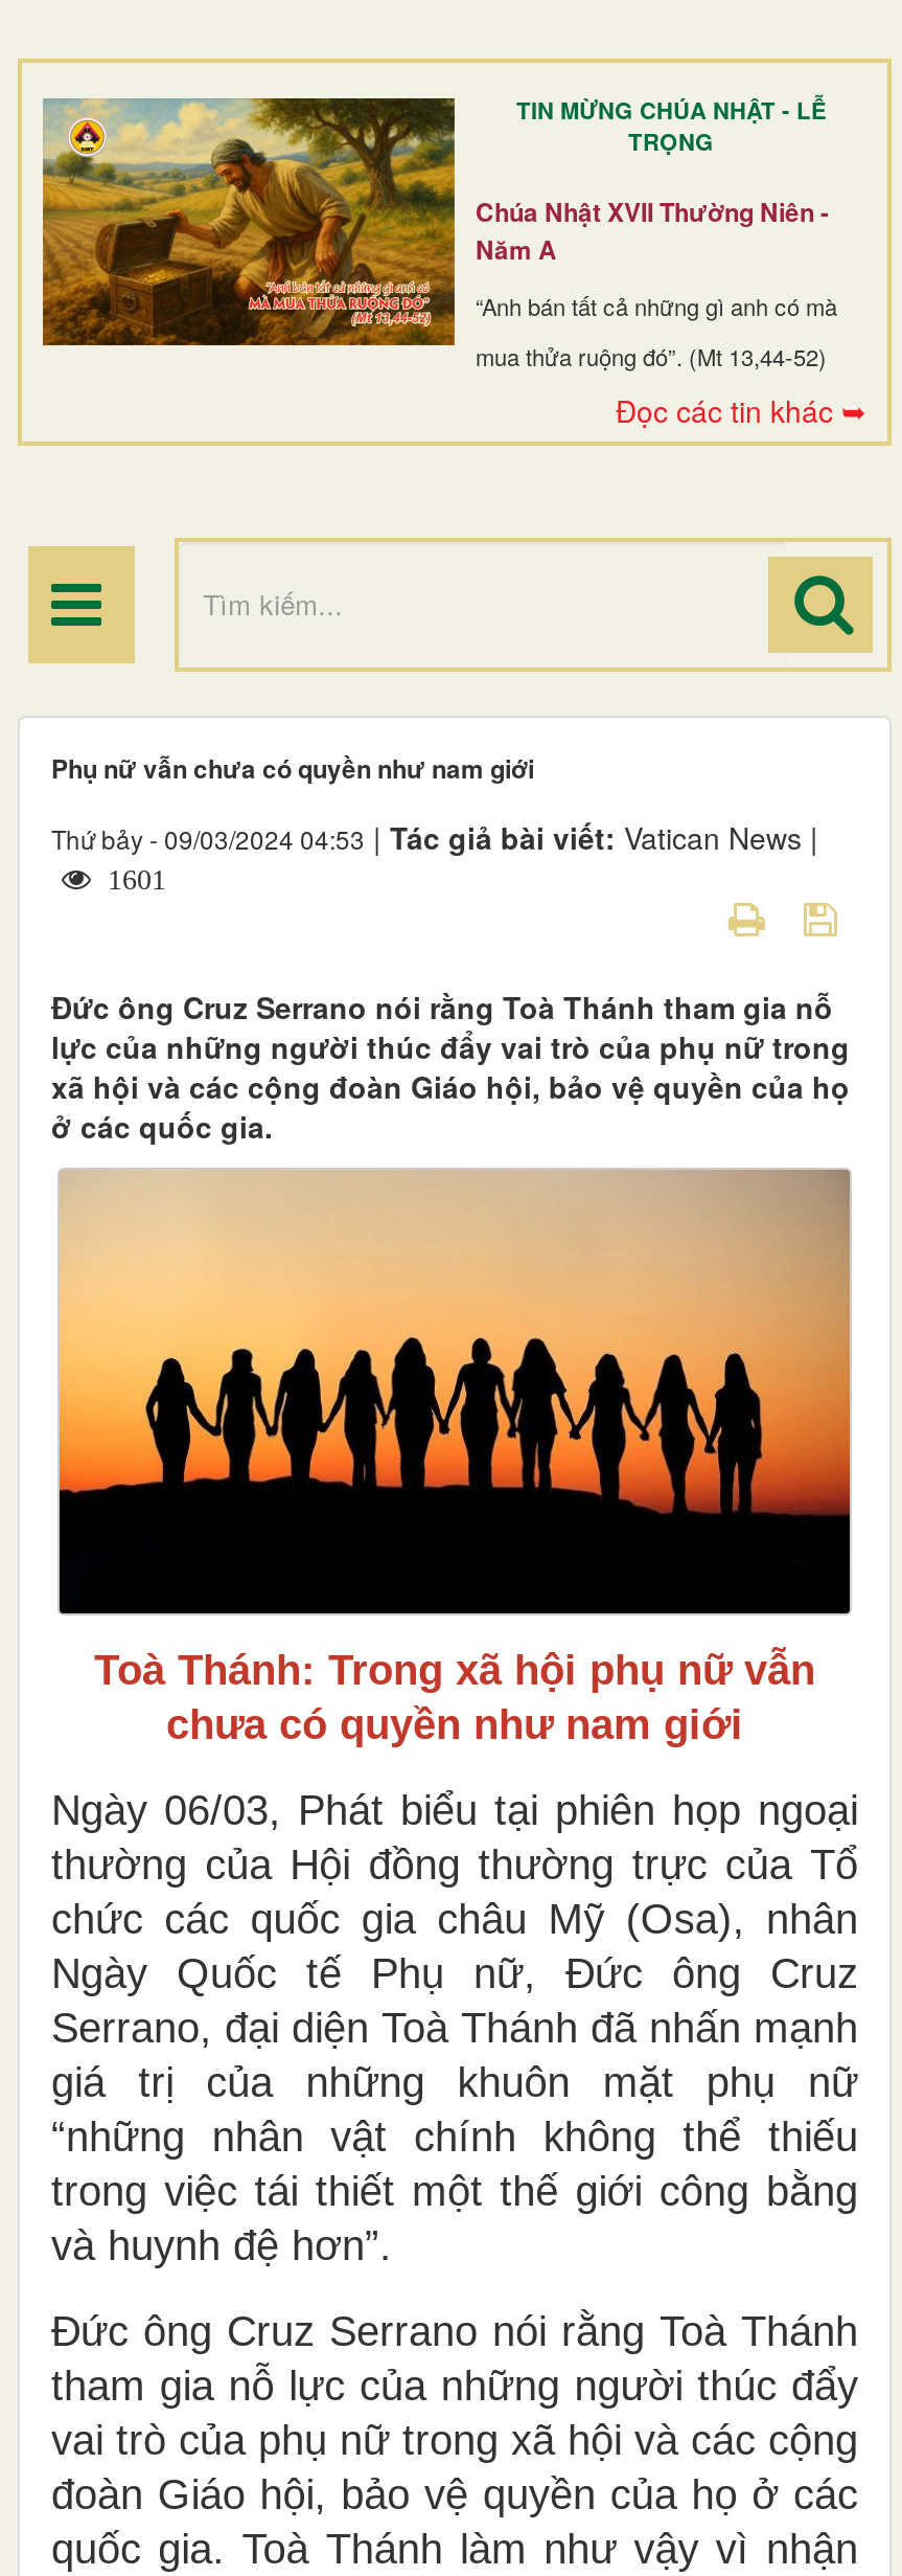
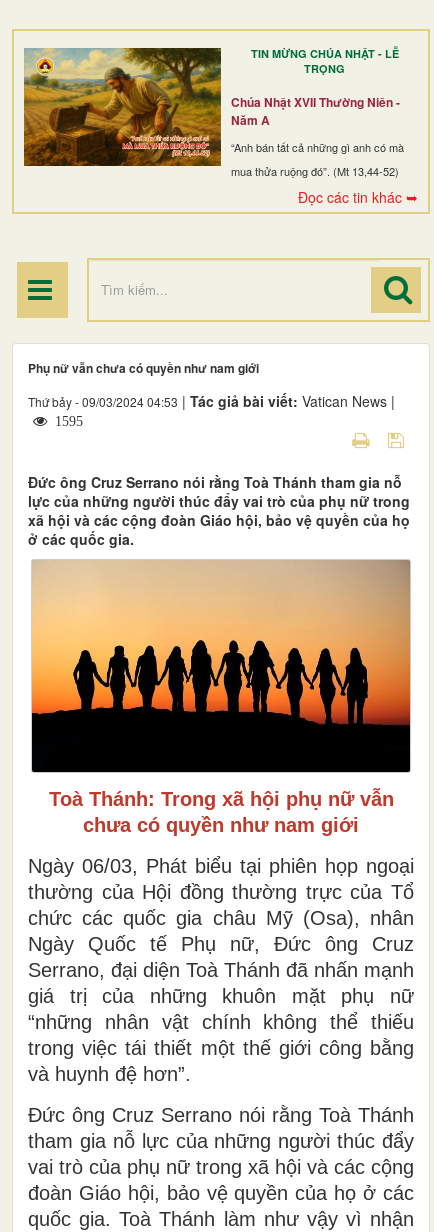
[91,863,166,892] 1601 -> [47,413,83,427] 1595

